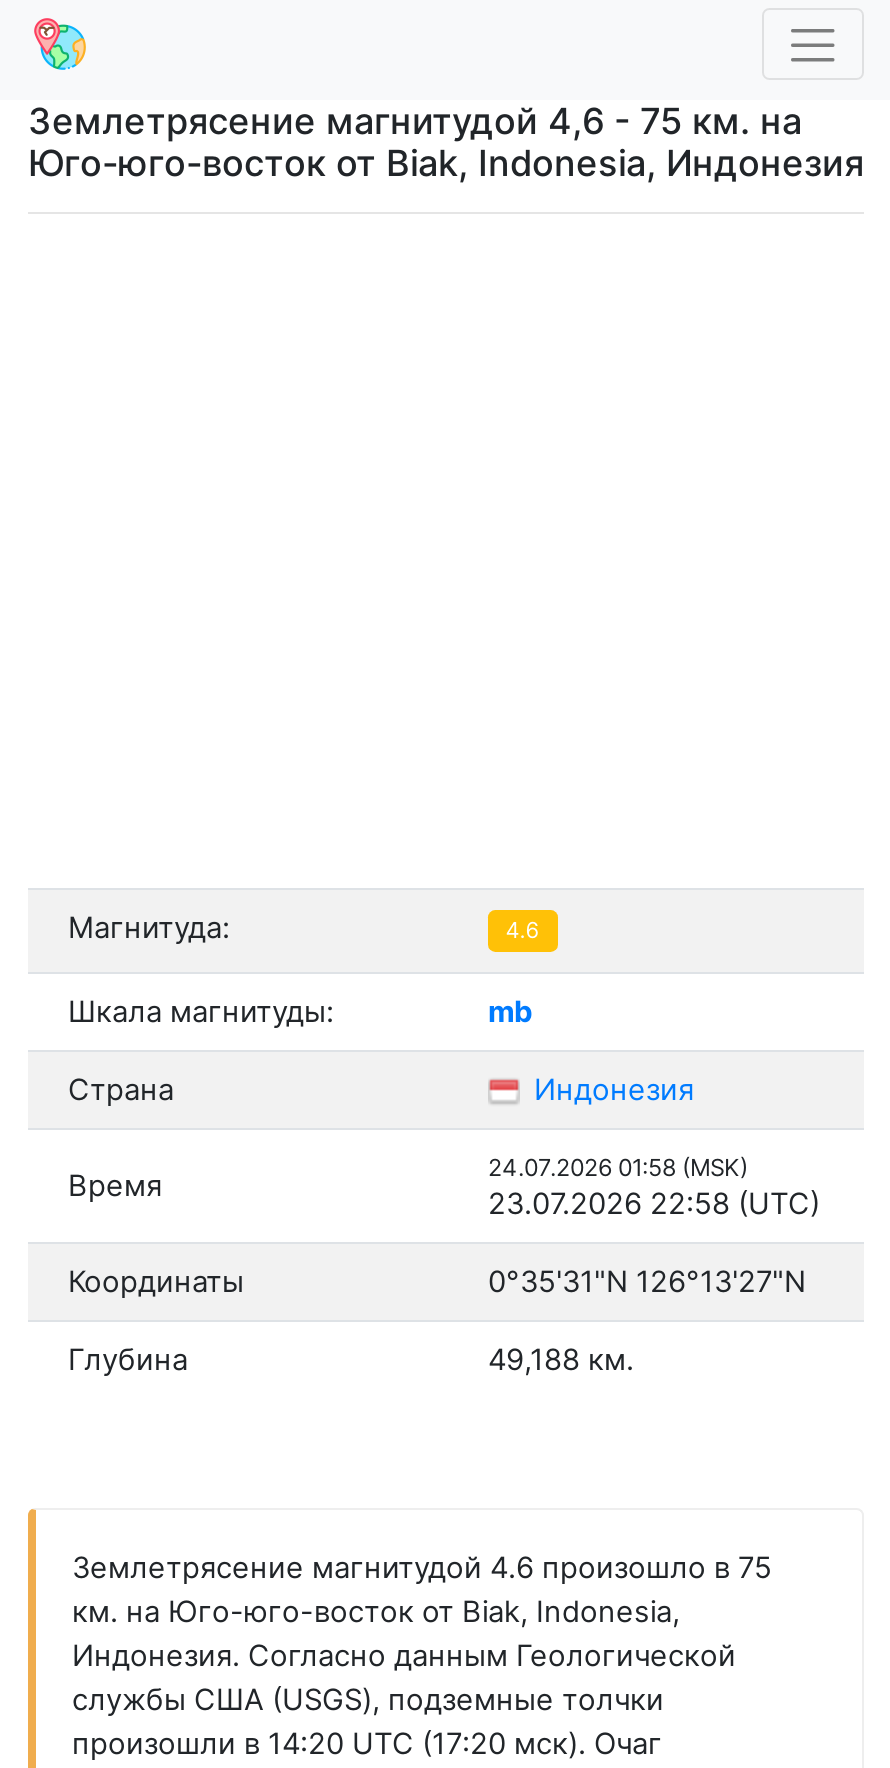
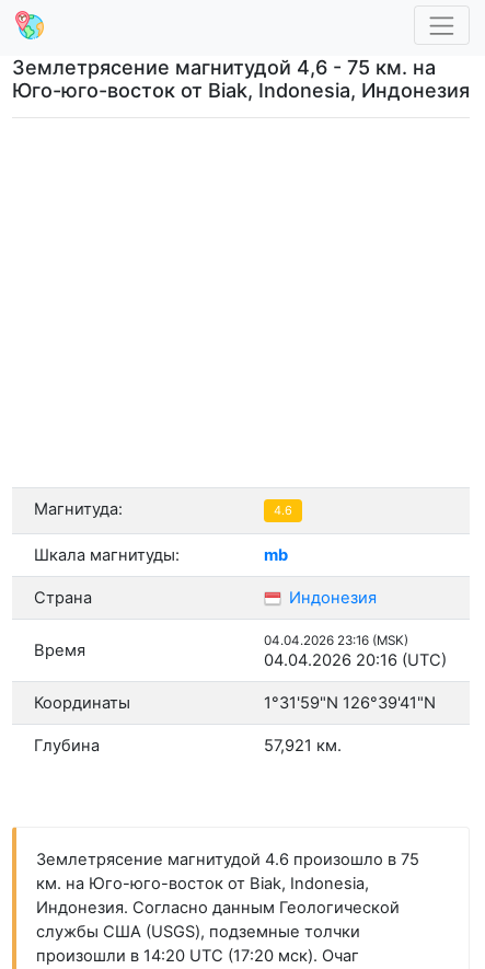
[488,1154,748,1182] 24.07.2026 01:58 (MSK) -> [264,633,408,648] 04.04.2026 23:16 (MSK)
[488,1186,820,1222] 23.07.2026 22:58 (UTC) -> [264,650,447,670] 04.04.2026 20:16 (UTC)
[488,1264,806,1300] 0°35'31"N 126°13'27"N -> [264,693,436,713] 1°31'59"N 126°39'41"N
[488,1342,634,1378] 49,188 км. -> [264,736,342,756] 57,921 км.

